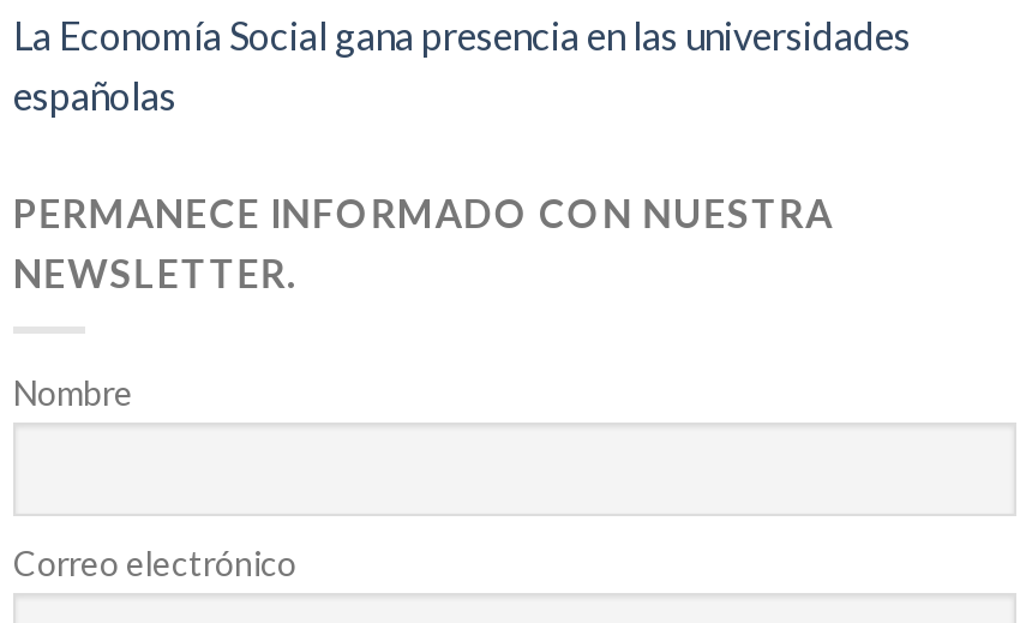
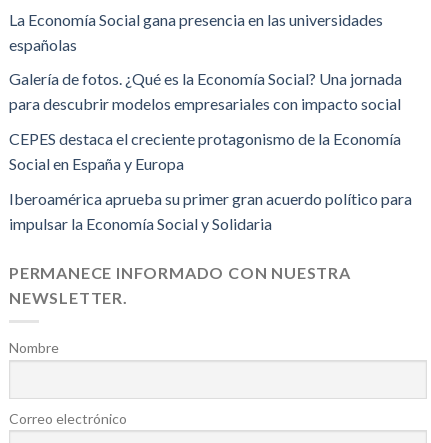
none -> [9,69,412,233] Galería de fotos. ¿Qué es la Economía Social? Una jornada | para descubrir modelos empresariales con impacto social | CEPES destaca el creciente protagonismo de la Economía | Social en España y Europa | Iberoamérica aprueba su primer gran acuerdo político para | impulsar la Economía Social y Solidaria

